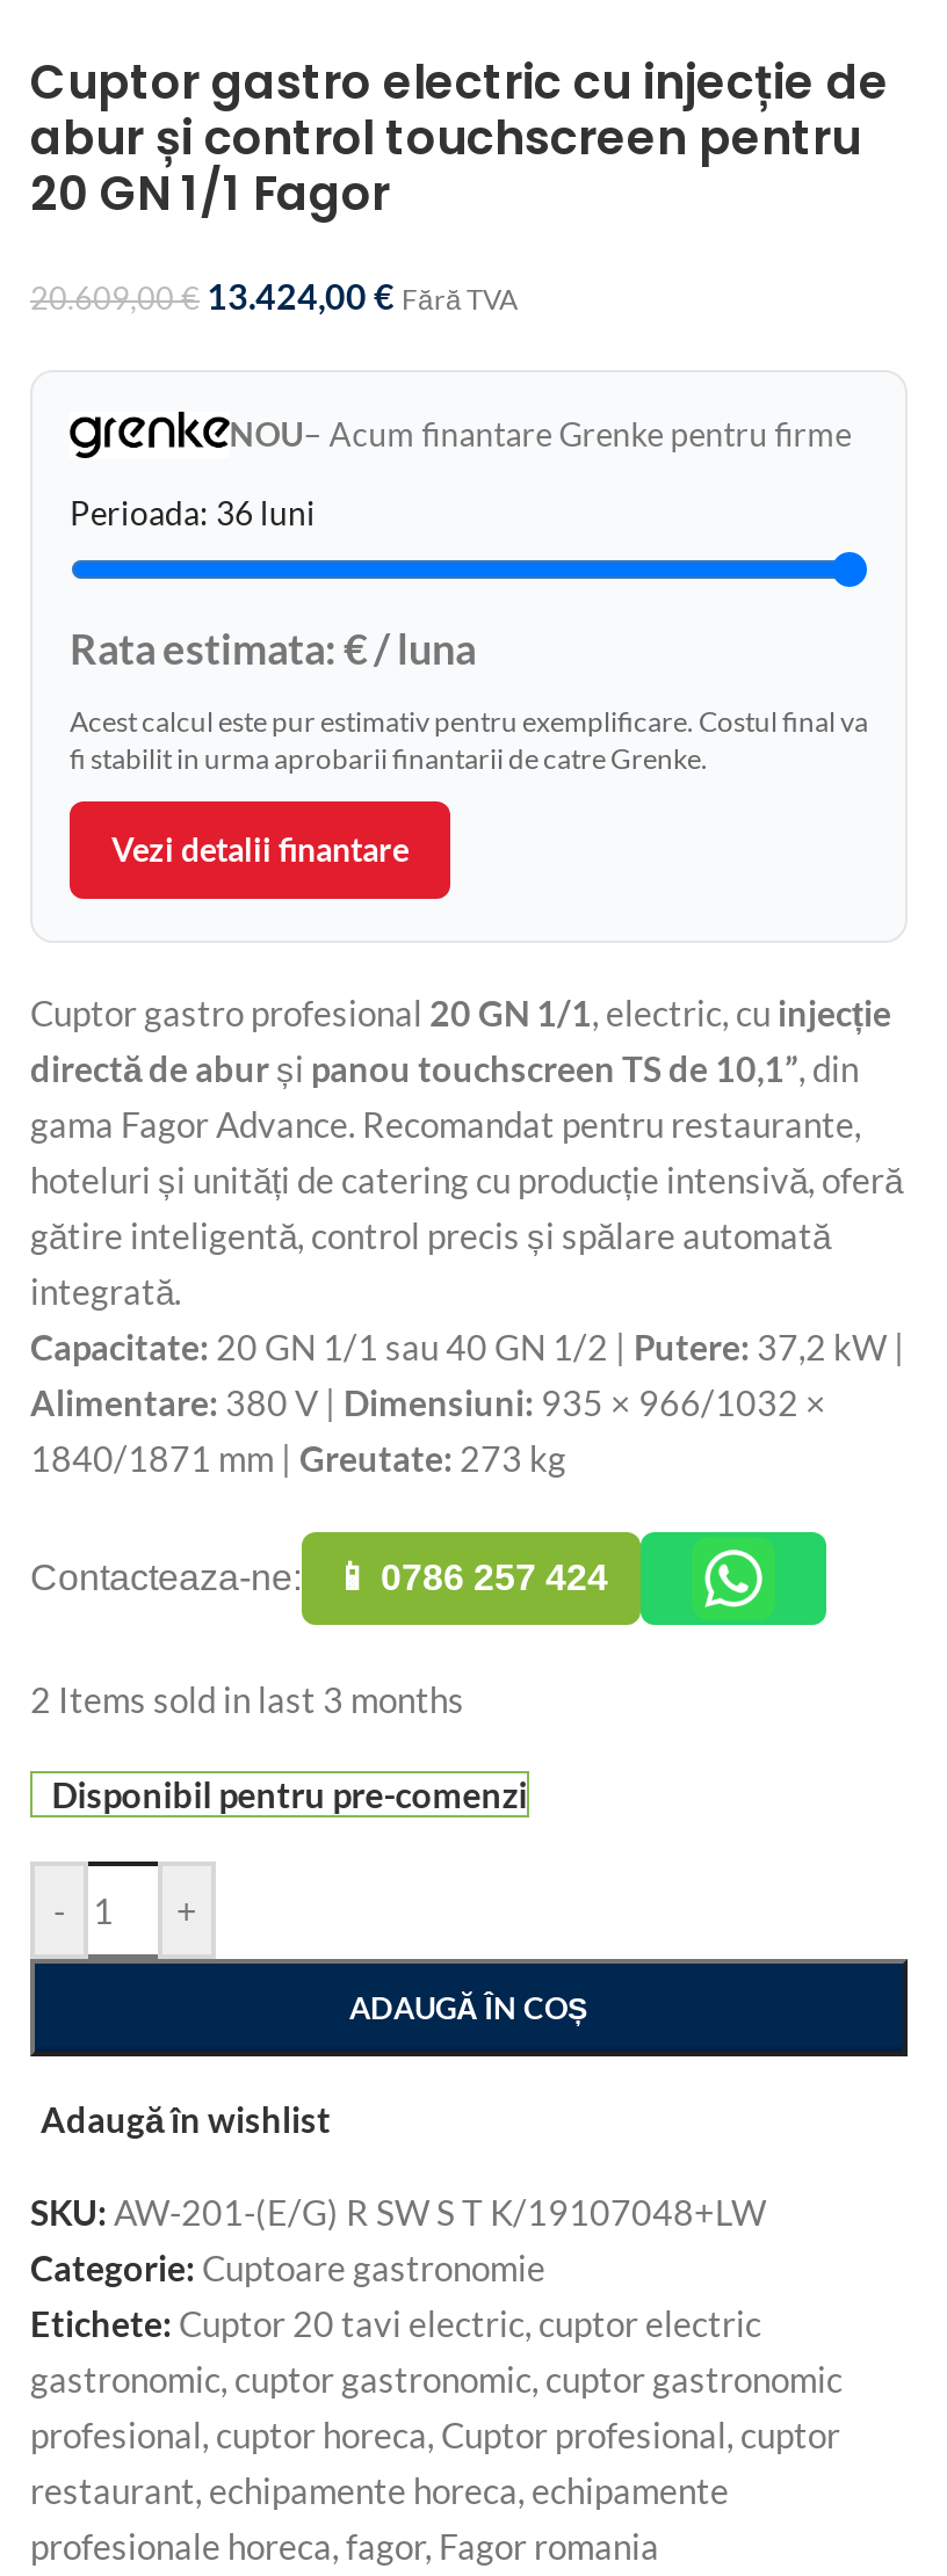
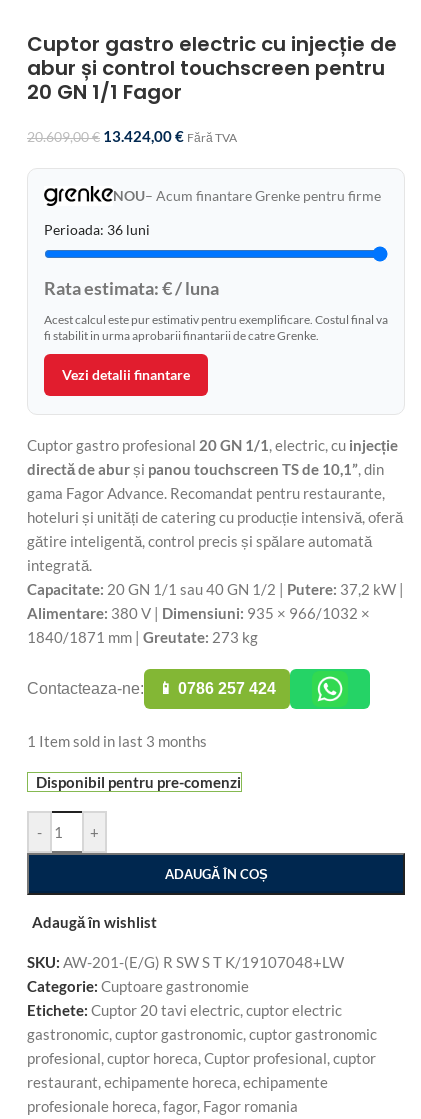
[30,1678,464,1720] 2 Items sold in last 3 months -> [27,732,207,750] 1 Item sold in last 3 months

